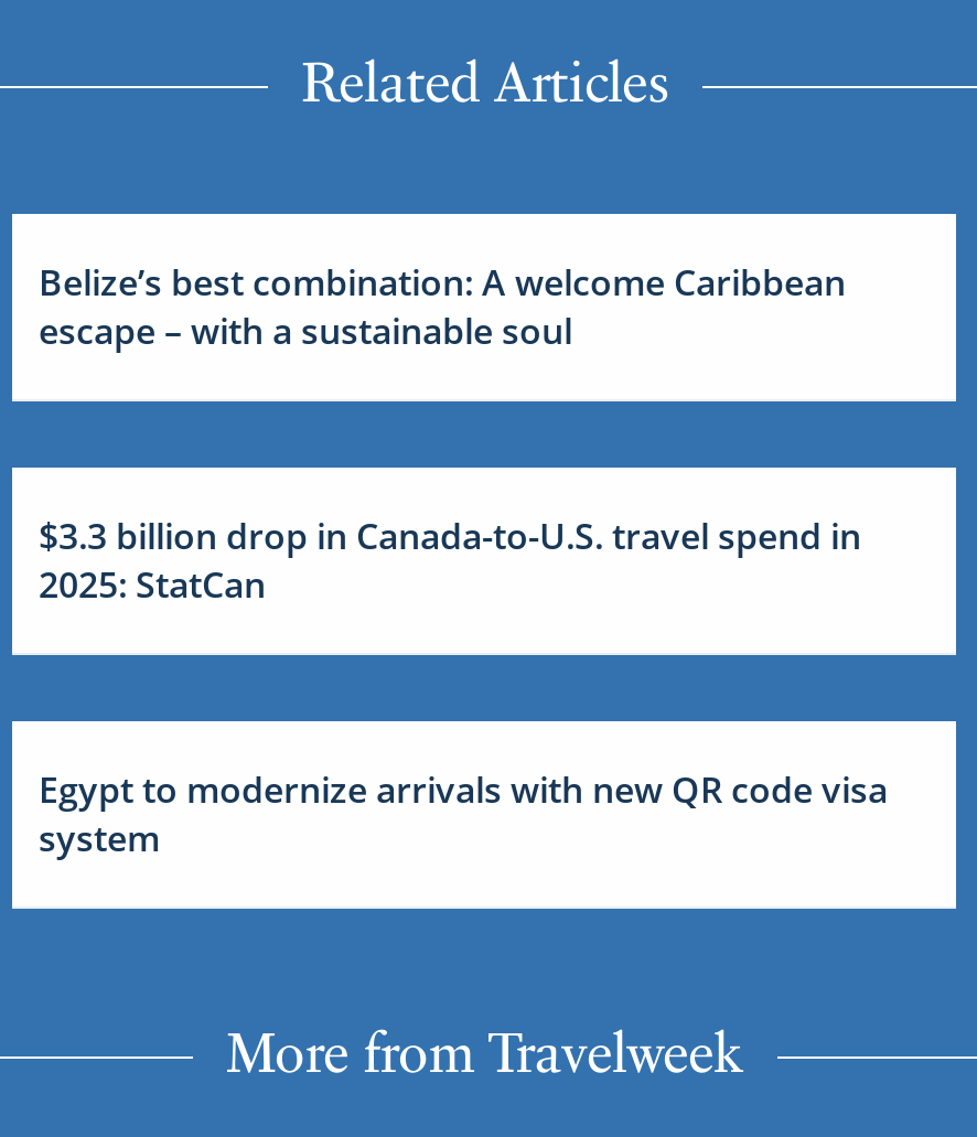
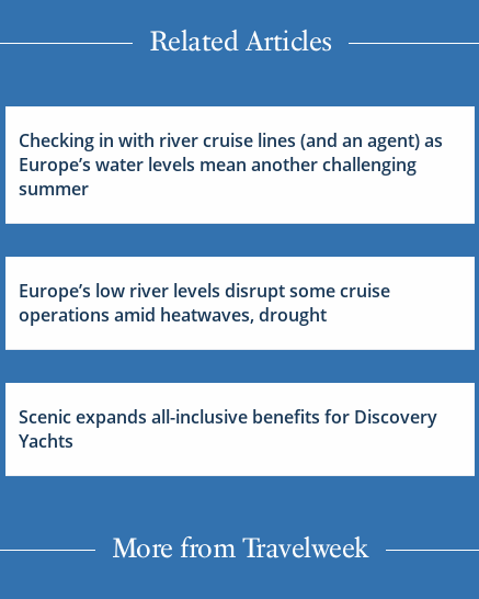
[39,258,846,355] Belize’s best combination: A welcome Caribbean | escape – with a sustainable soul -> [19,128,443,201] Checking in with river cruise lines (and an agent) as | Europe’s water levels mean another challenging | summer
[39,511,861,609] $3.3 billion drop in Canada-to-U.S. travel spend in | 2025: StatCan -> [19,279,390,327] Europe’s low river levels disrupt some cruise | operations amid heatwaves, drought
[39,765,888,862] Egypt to modernize arrivals with new QR code visa | system -> [19,405,437,453] Scenic expands all-inclusive benefits for Discovery | Yachts

